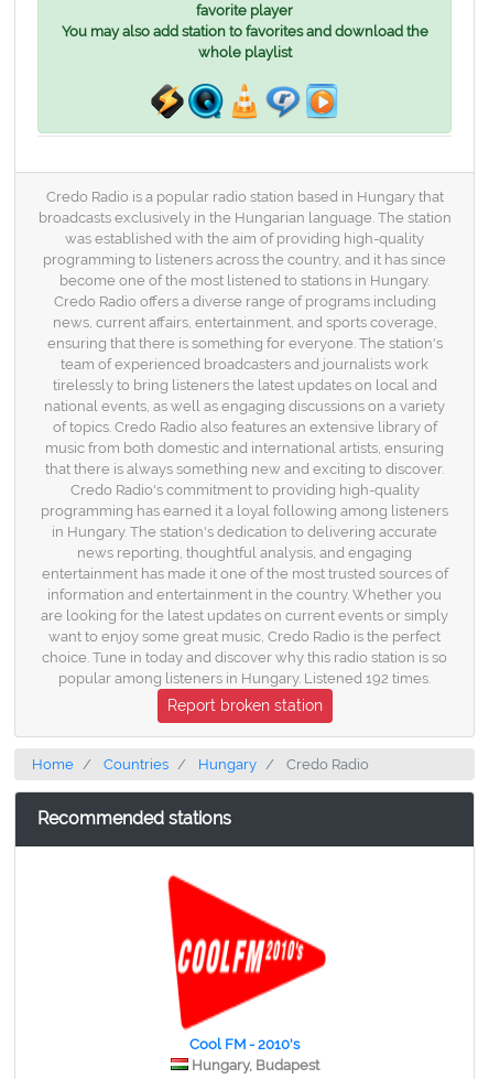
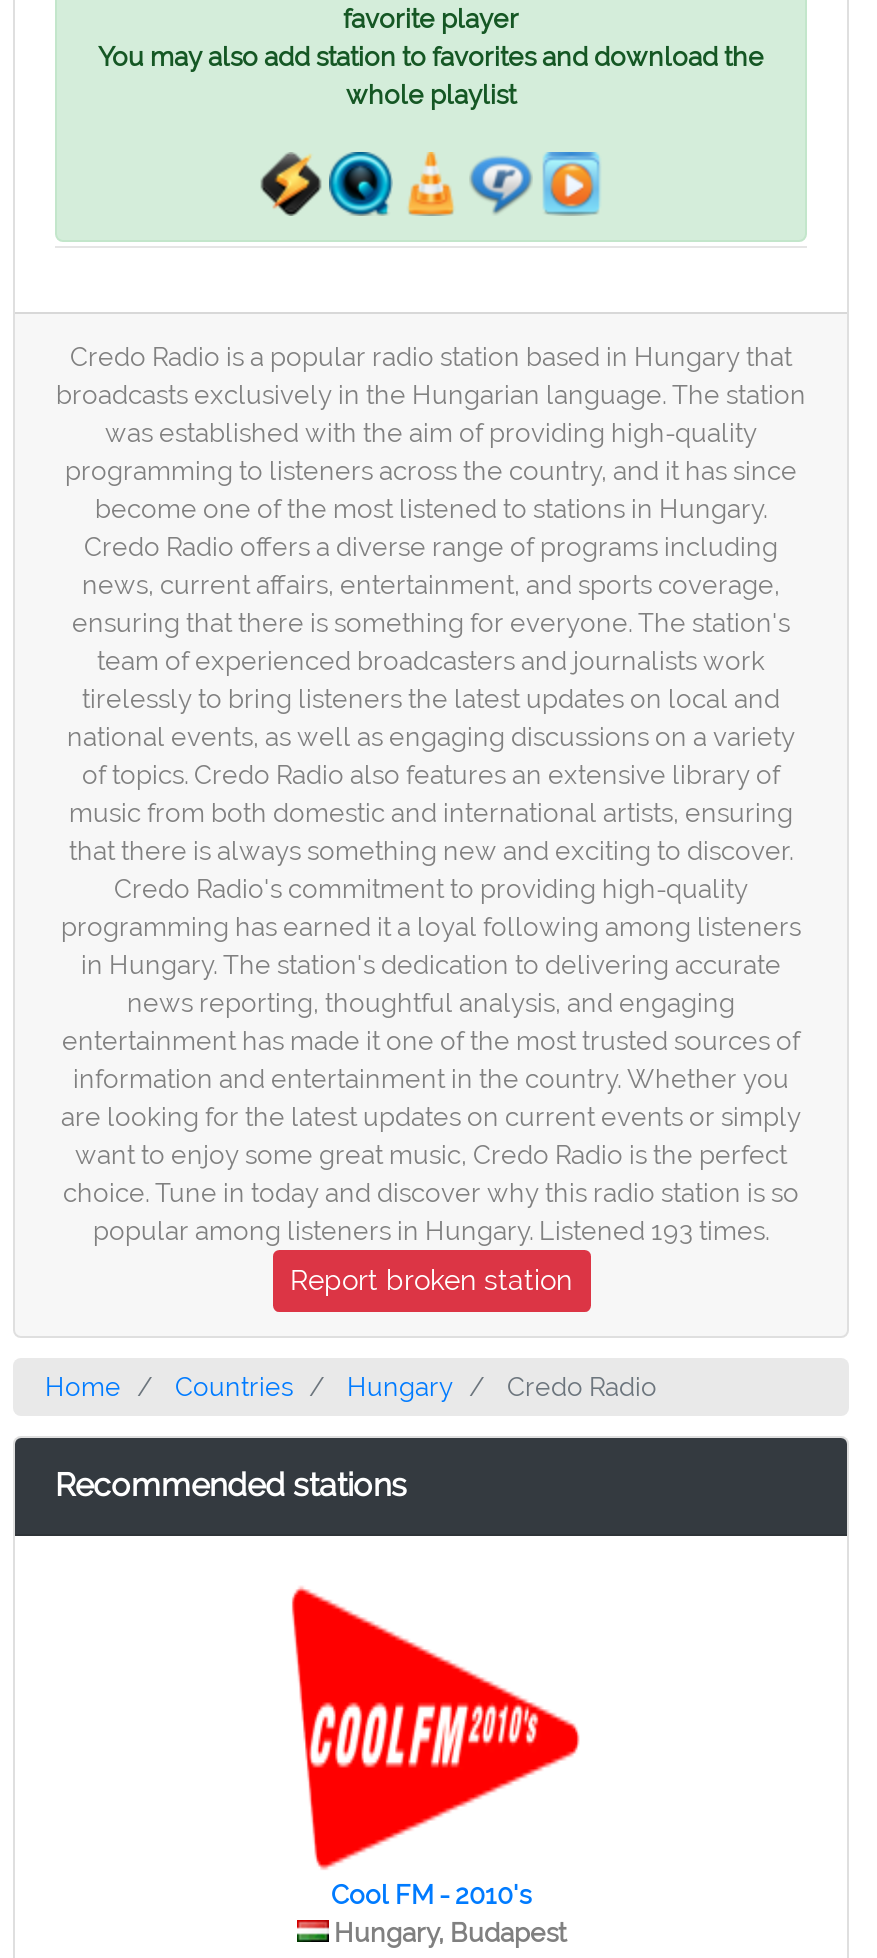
[58,670,431,687] popular among listeners in Hungary. Listened 192 times. -> [93,1216,769,1246] popular among listeners in Hungary. Listened 193 times.

